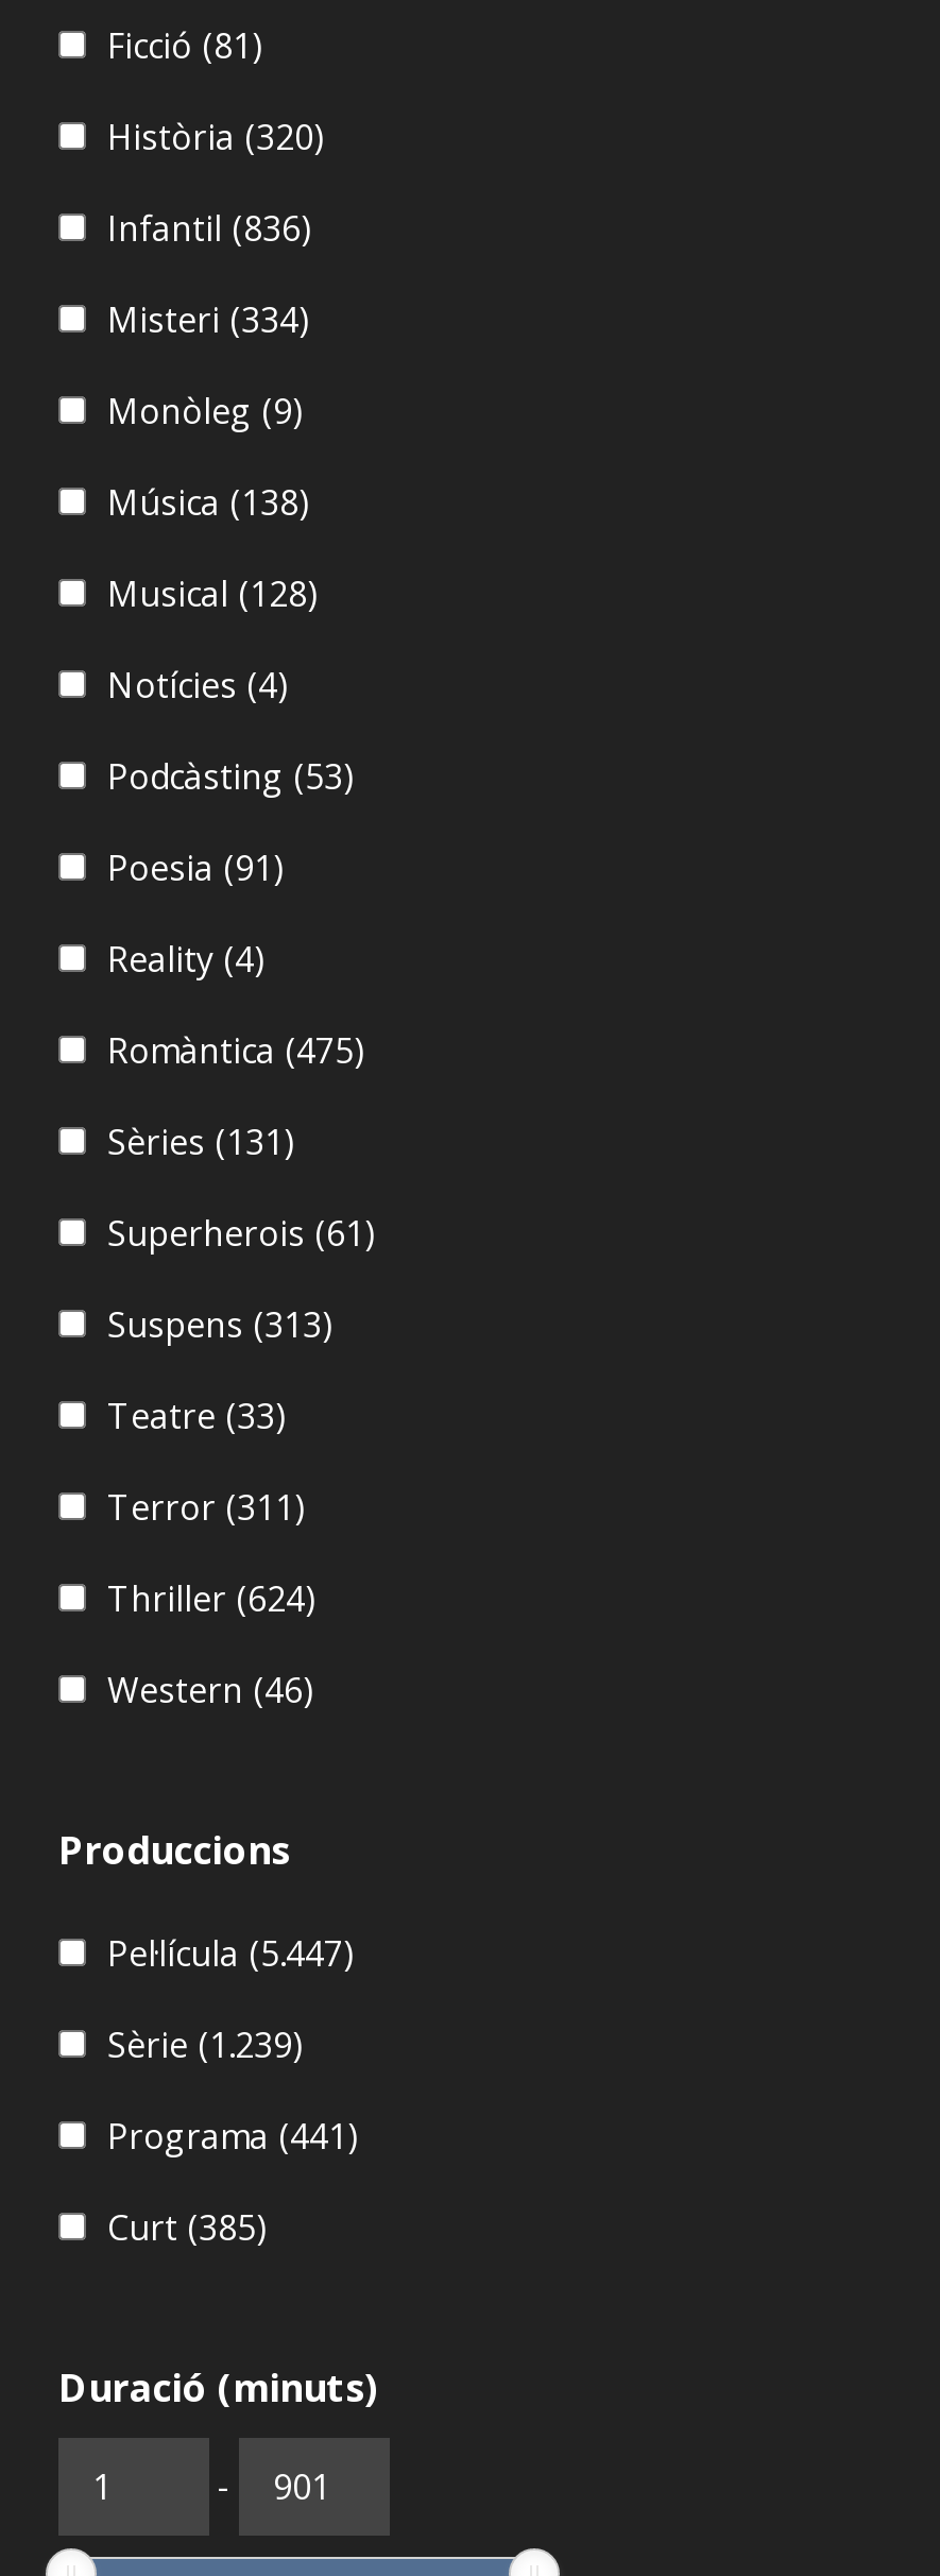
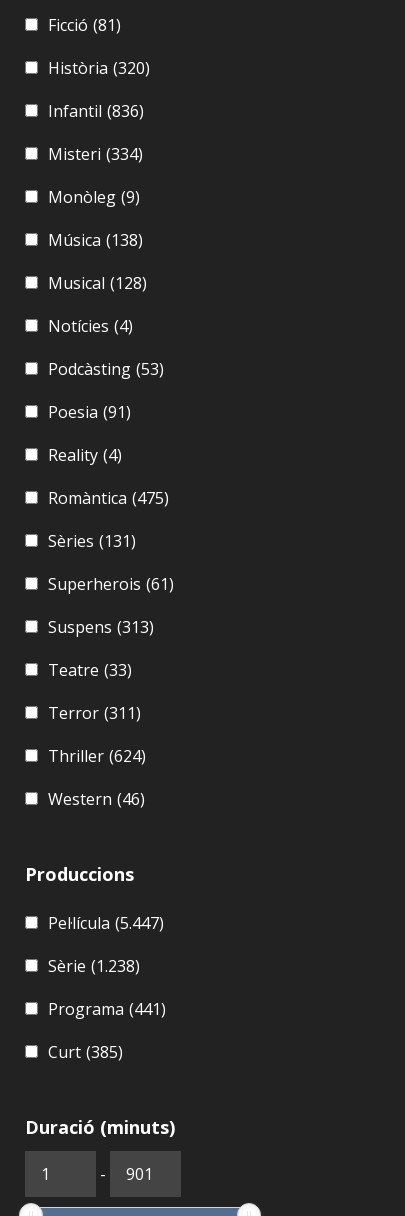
[107,2022,303,2068] Sèrie (1.239) -> [48,955,140,977] Sèrie (1.238)

